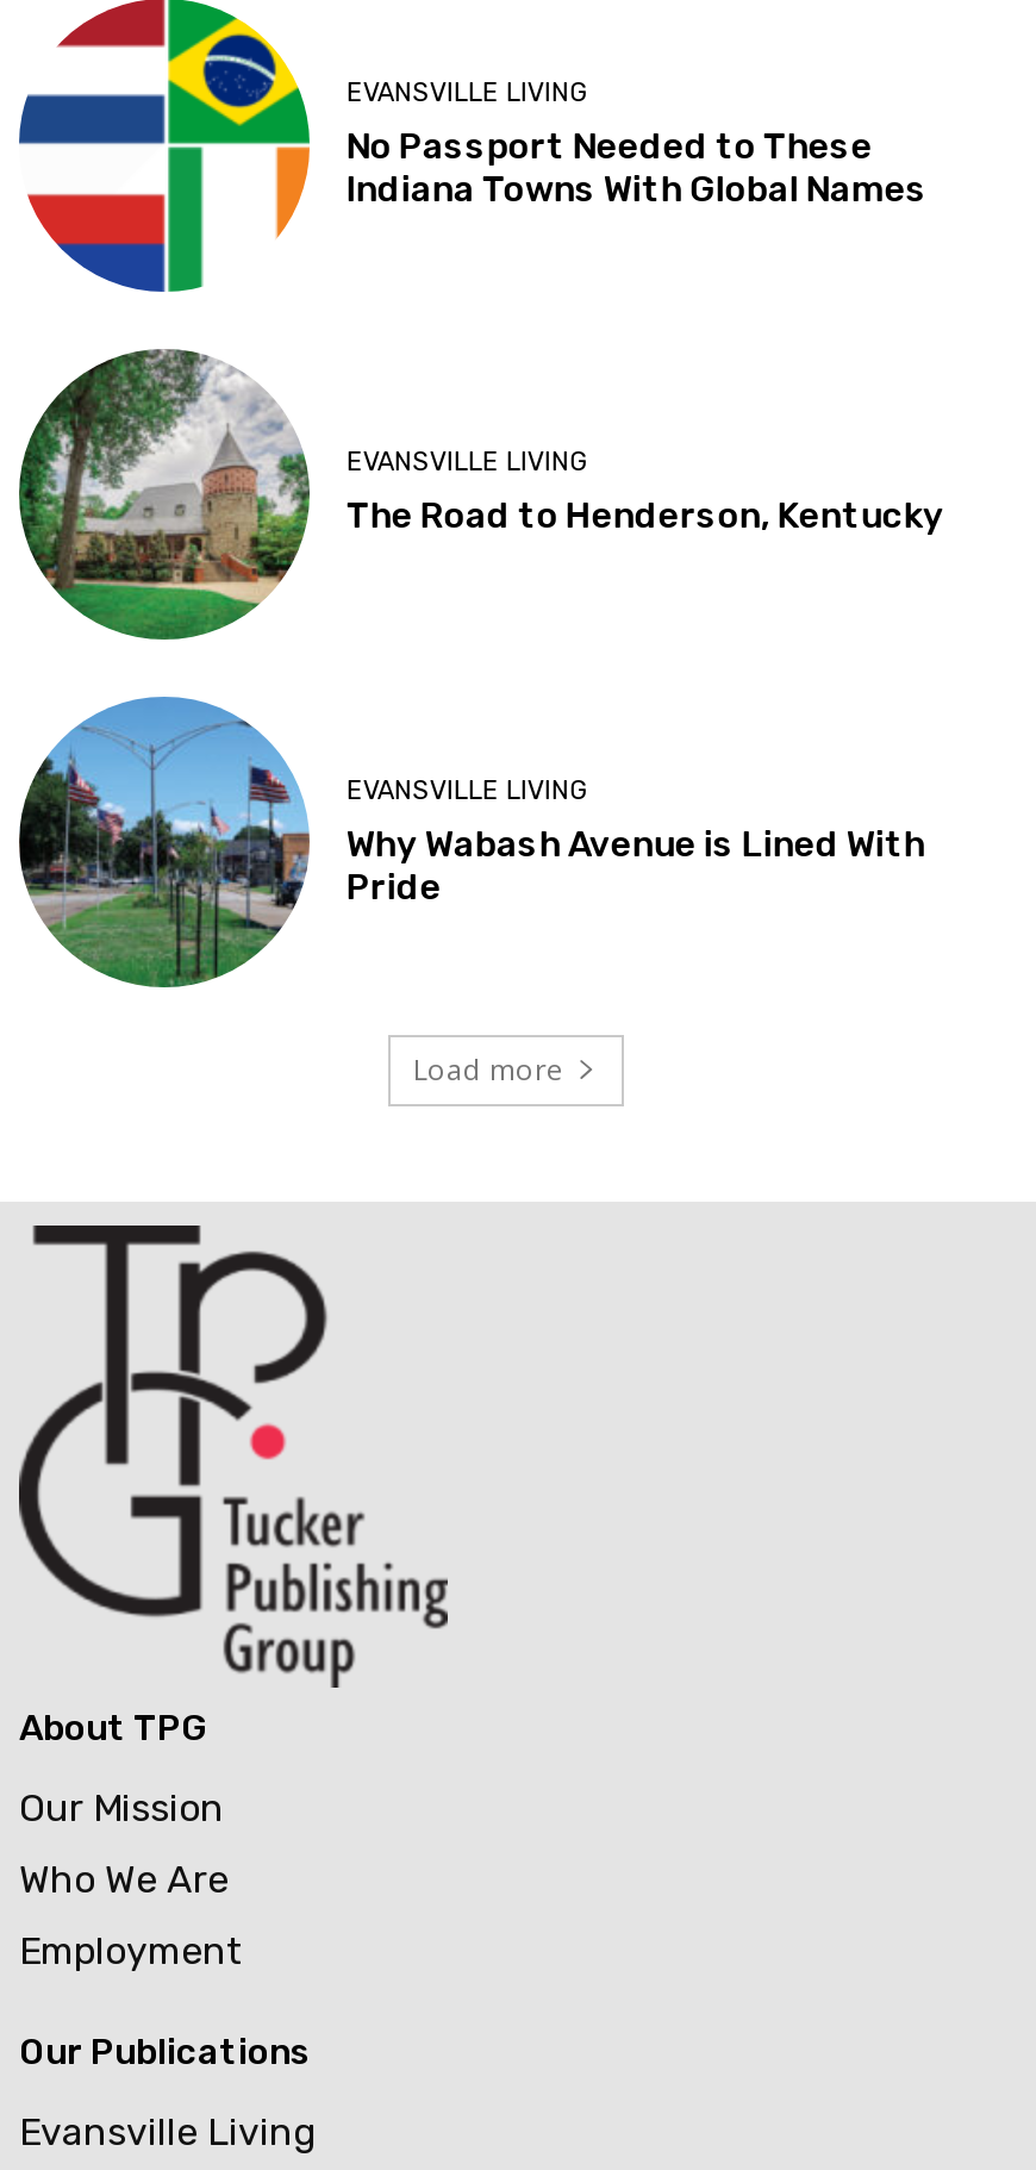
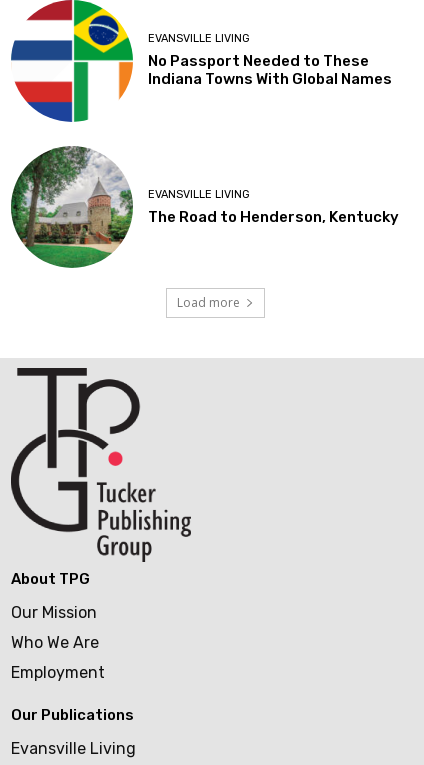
[19,696,925,979] [image] | EVANSVILLE LIVING | Why Wabash Avenue is Lined With | Pride -> none

